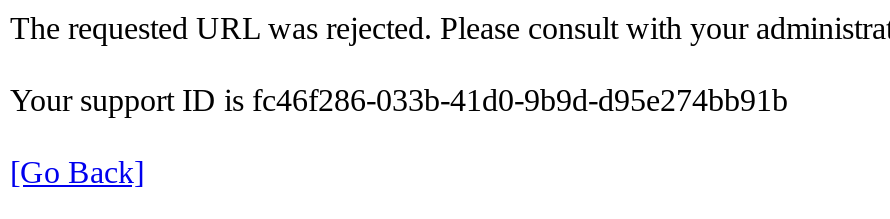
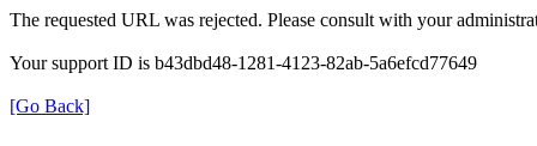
[10,83,788,117] Your support ID is fc46f286-033b-41d0-9b9d-d95e274bb91b -> [10,53,477,73] Your support ID is b43dbd48-1281-4123-82ab-5a6efcd77649

